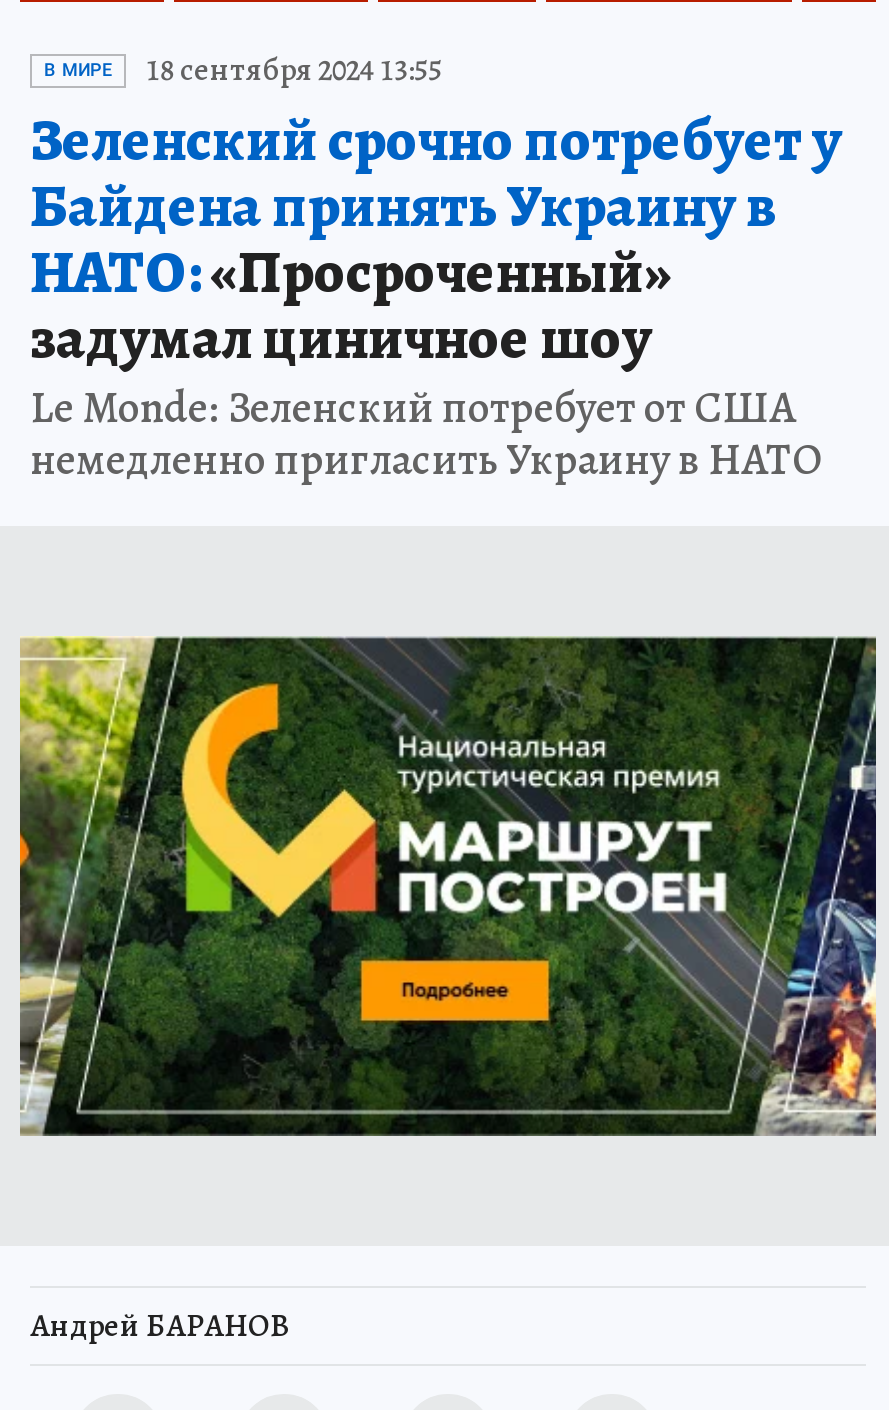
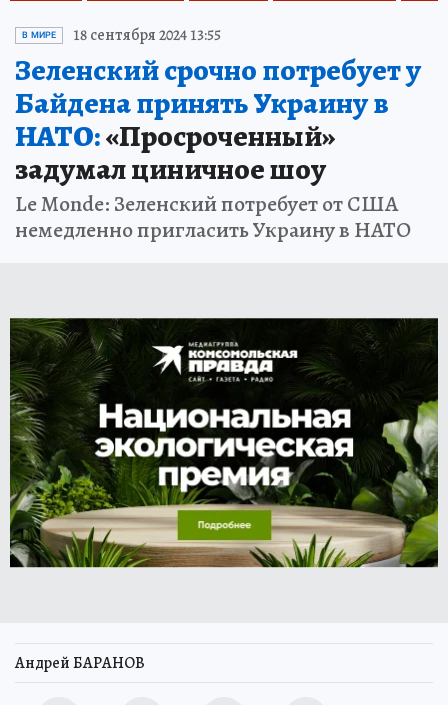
[18,636,878,1138] [image] -> [9,317,439,568] [image]

